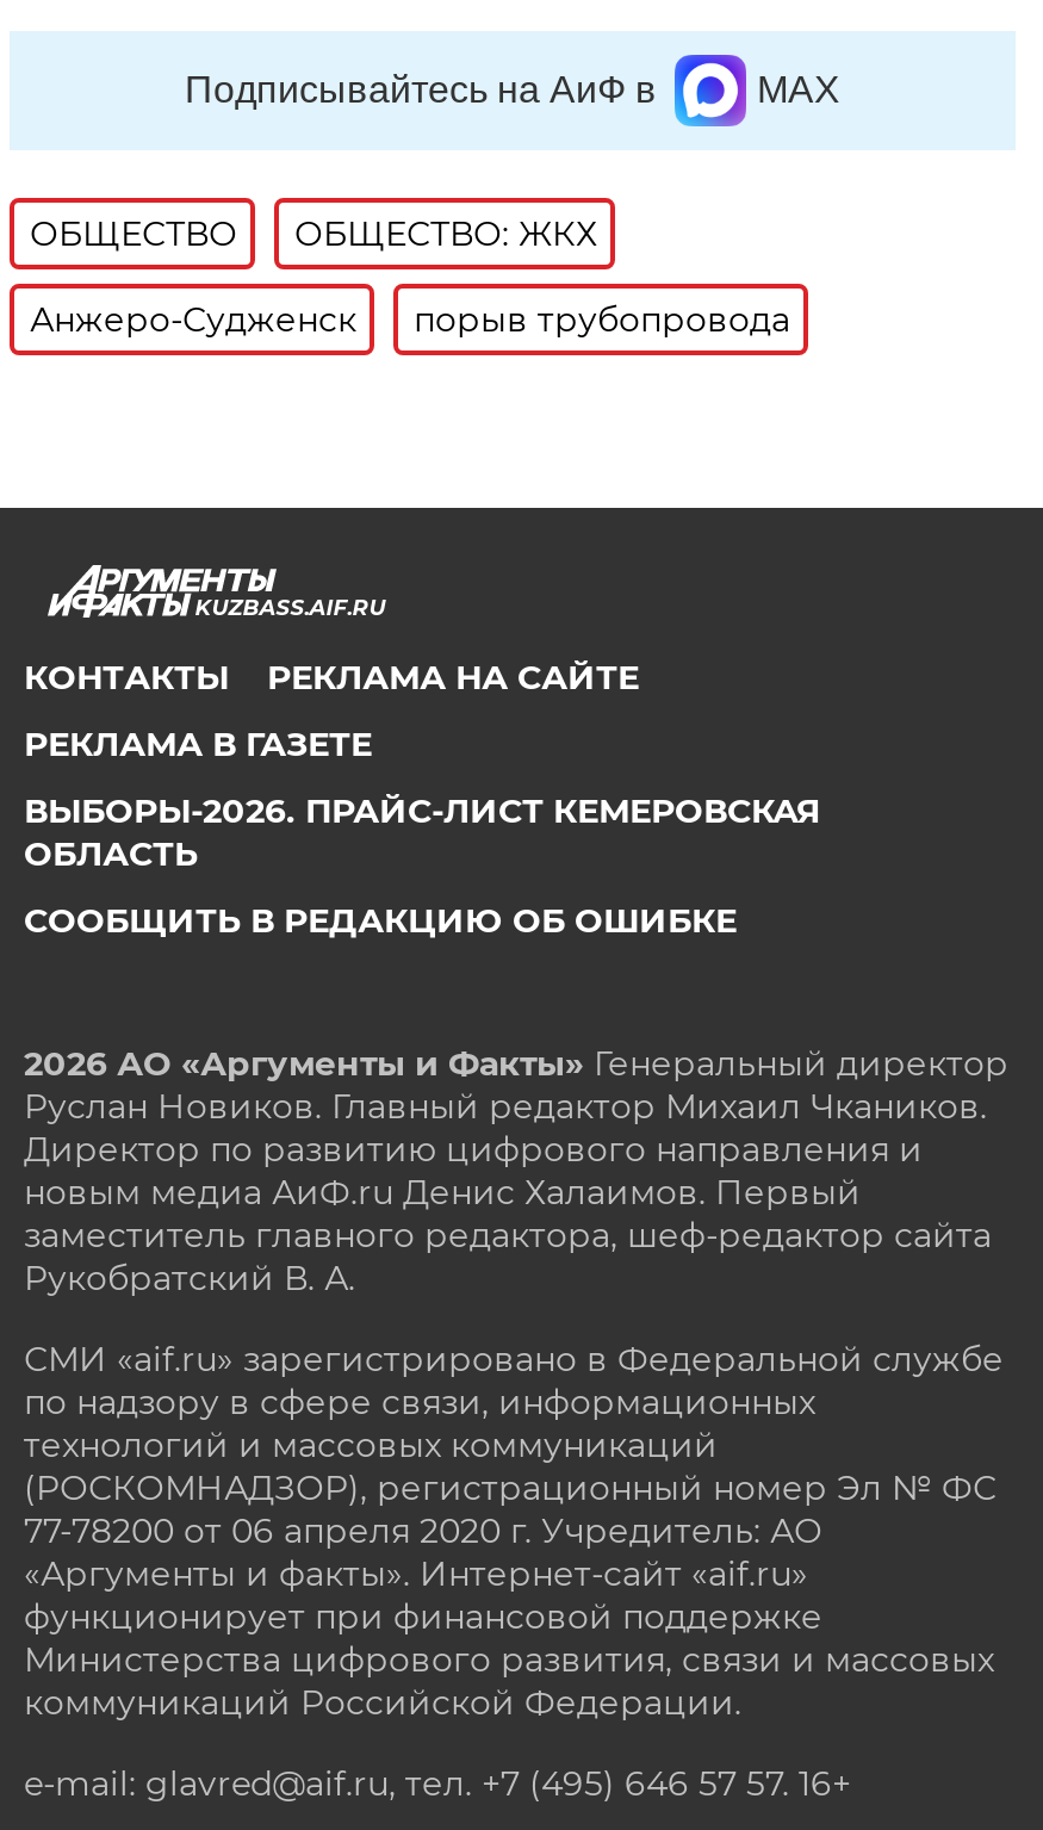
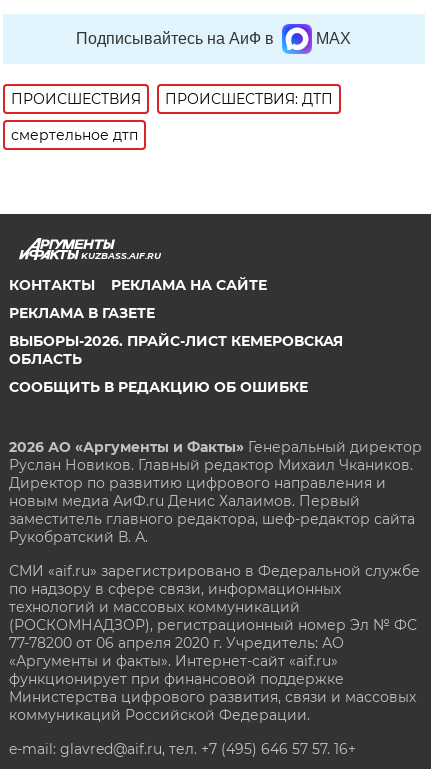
[30,212,597,255] ОБЩЕСТВО | ОБЩЕСТВО: ЖКХ -> [11,90,333,108] ПРОИСШЕСТВИЯ | ПРОИСШЕСТВИЯ: ДТП
[30,298,790,341] Анжеро-Судженск | порыв трубопровода -> [11,126,138,144] смертельное дтп

